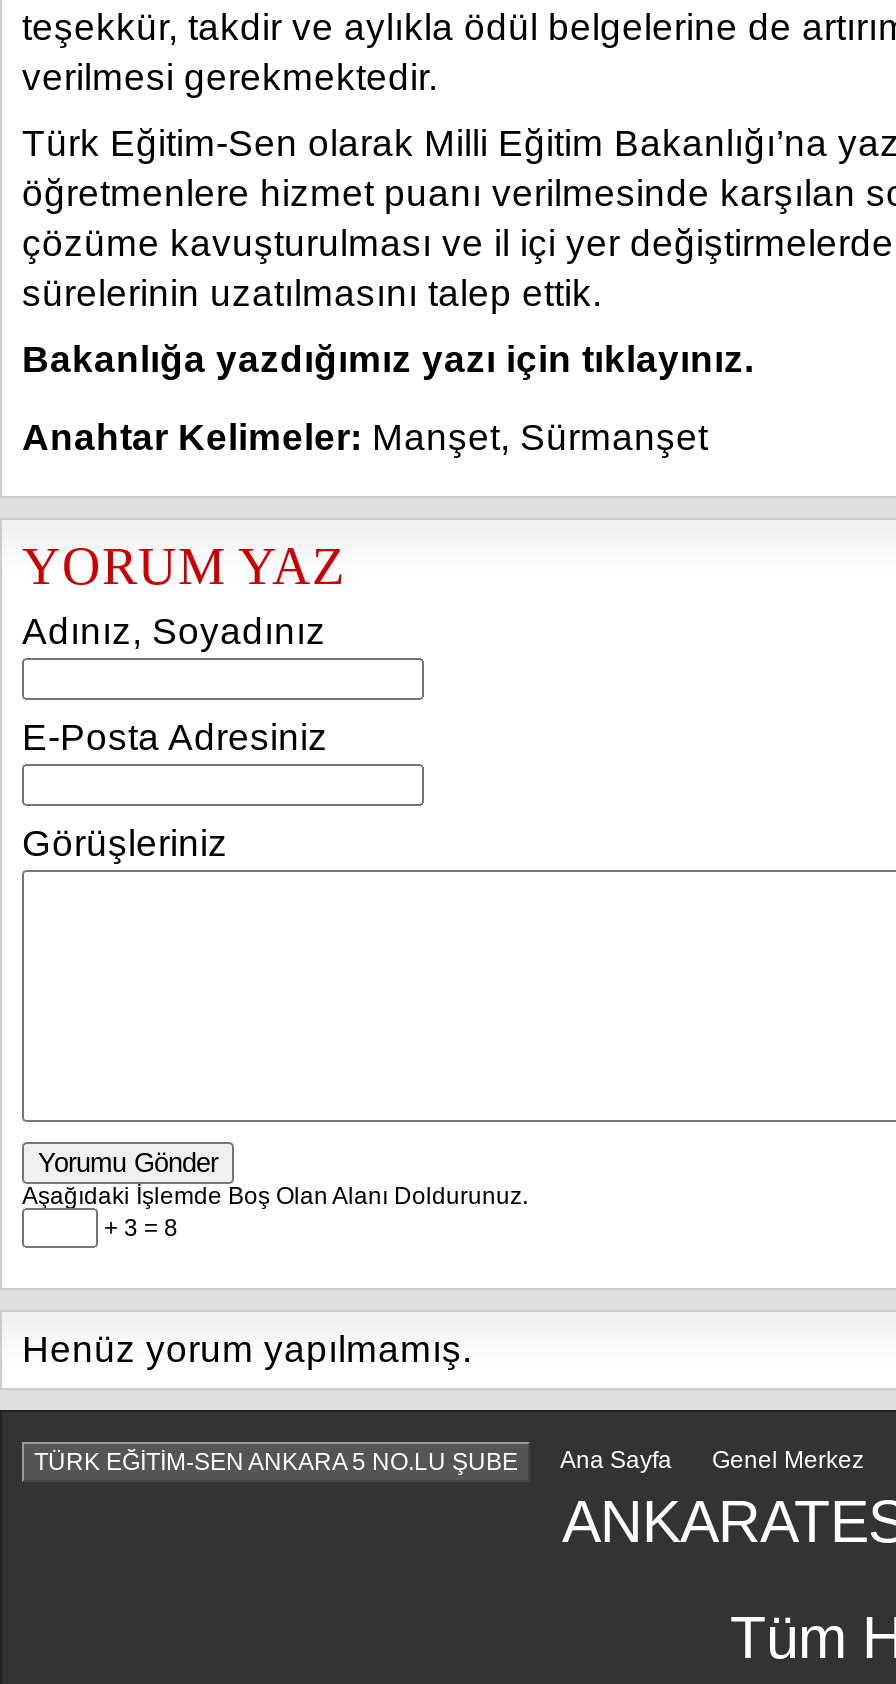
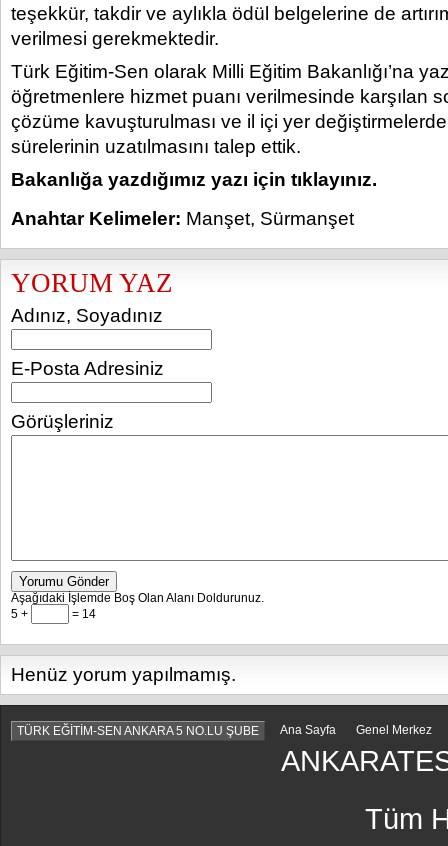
[98,1214,178,1242] + 3 = 8 -> [11,607,96,621] 5 + | = 14

